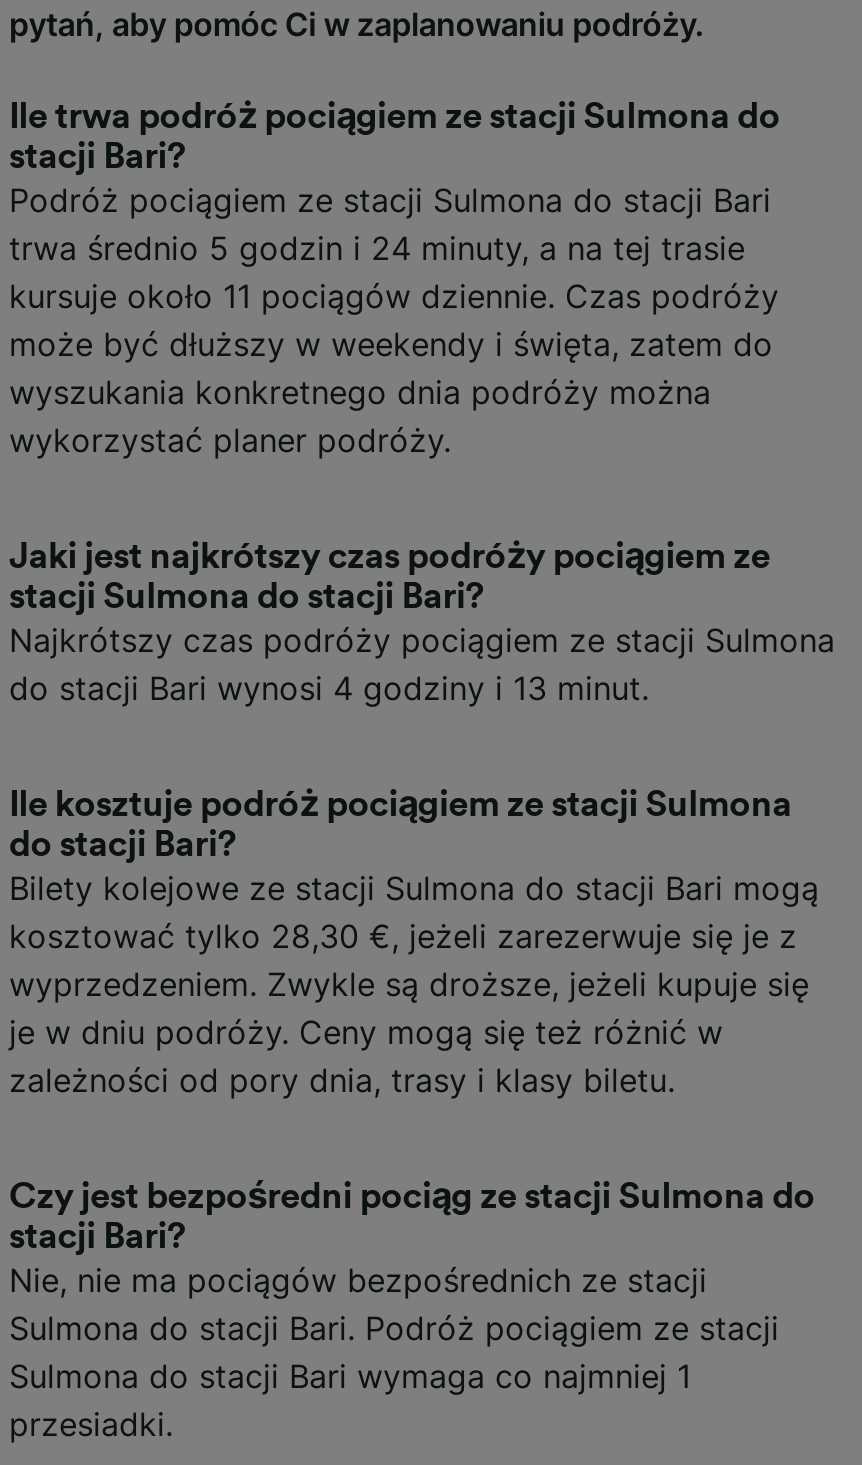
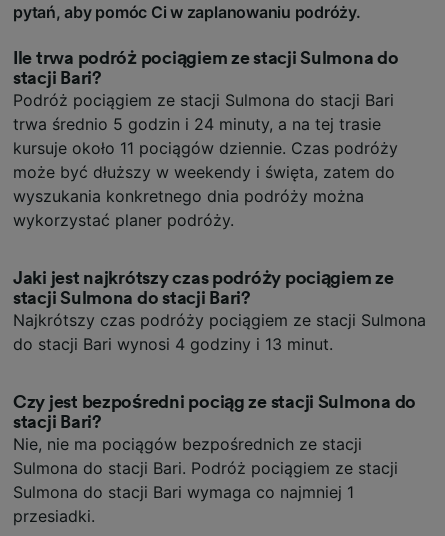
[9,787,819,1101] Ile kosztuje podróż pociągiem ze stacji Sulmona | do stacji Bari? | Bilety kolejowe ze stacji Sulmona do stacji Bari mogą | kosztować tylko 28,30 €, jeżeli zarezerwuje się je z | wyprzedzeniem. Zwykle są droższe, jeżeli kupuje się | je w dniu podróży. Ceny mogą się też różnić w | zależności od pory dnia, trasy i klasy biletu. -> none

